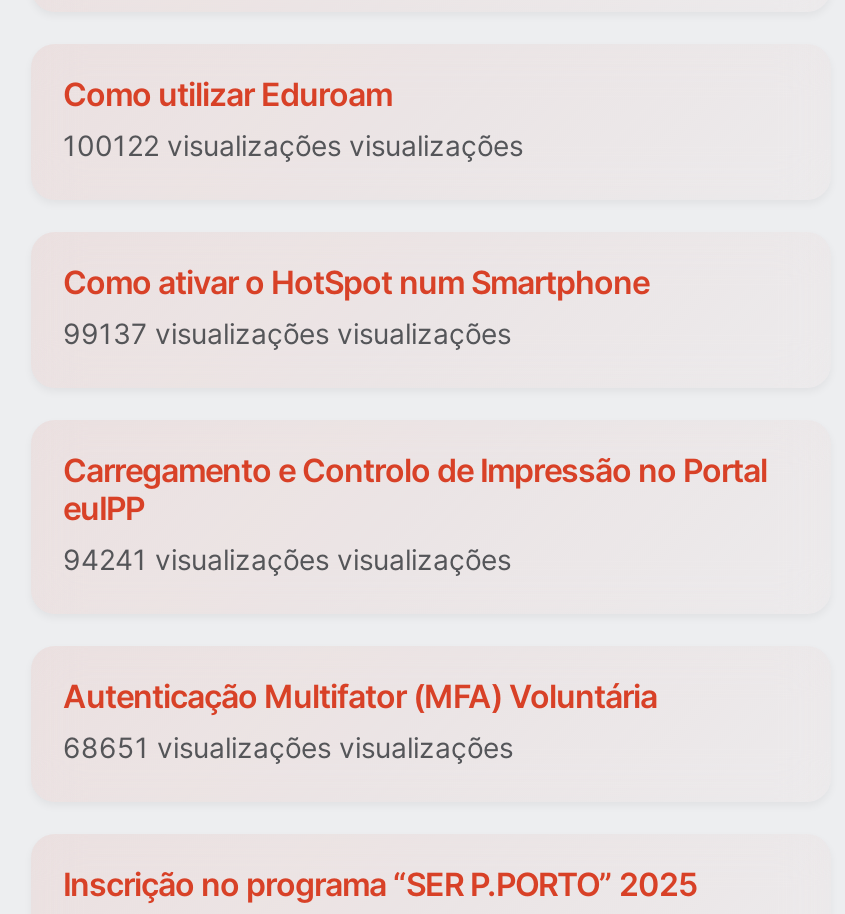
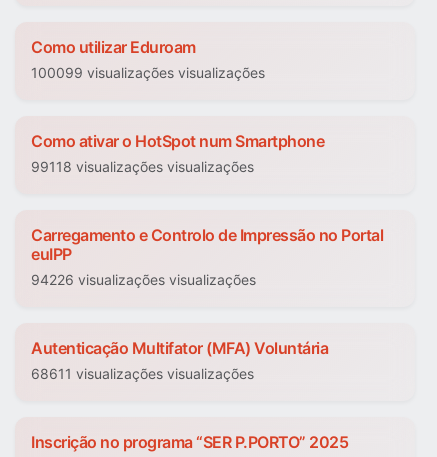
[63,129,523,163] 100122 visualizações visualizações -> [31,64,265,81] 100099 visualizações visualizações
[63,317,511,351] 99137 visualizações visualizações -> [31,158,254,175] 99118 visualizações visualizações
[63,543,511,577] 94241 visualizações visualizações -> [31,271,256,288] 94226 visualizações visualizações
[63,731,513,765] 68651 visualizações visualizações -> [31,365,254,382] 68611 visualizações visualizações

